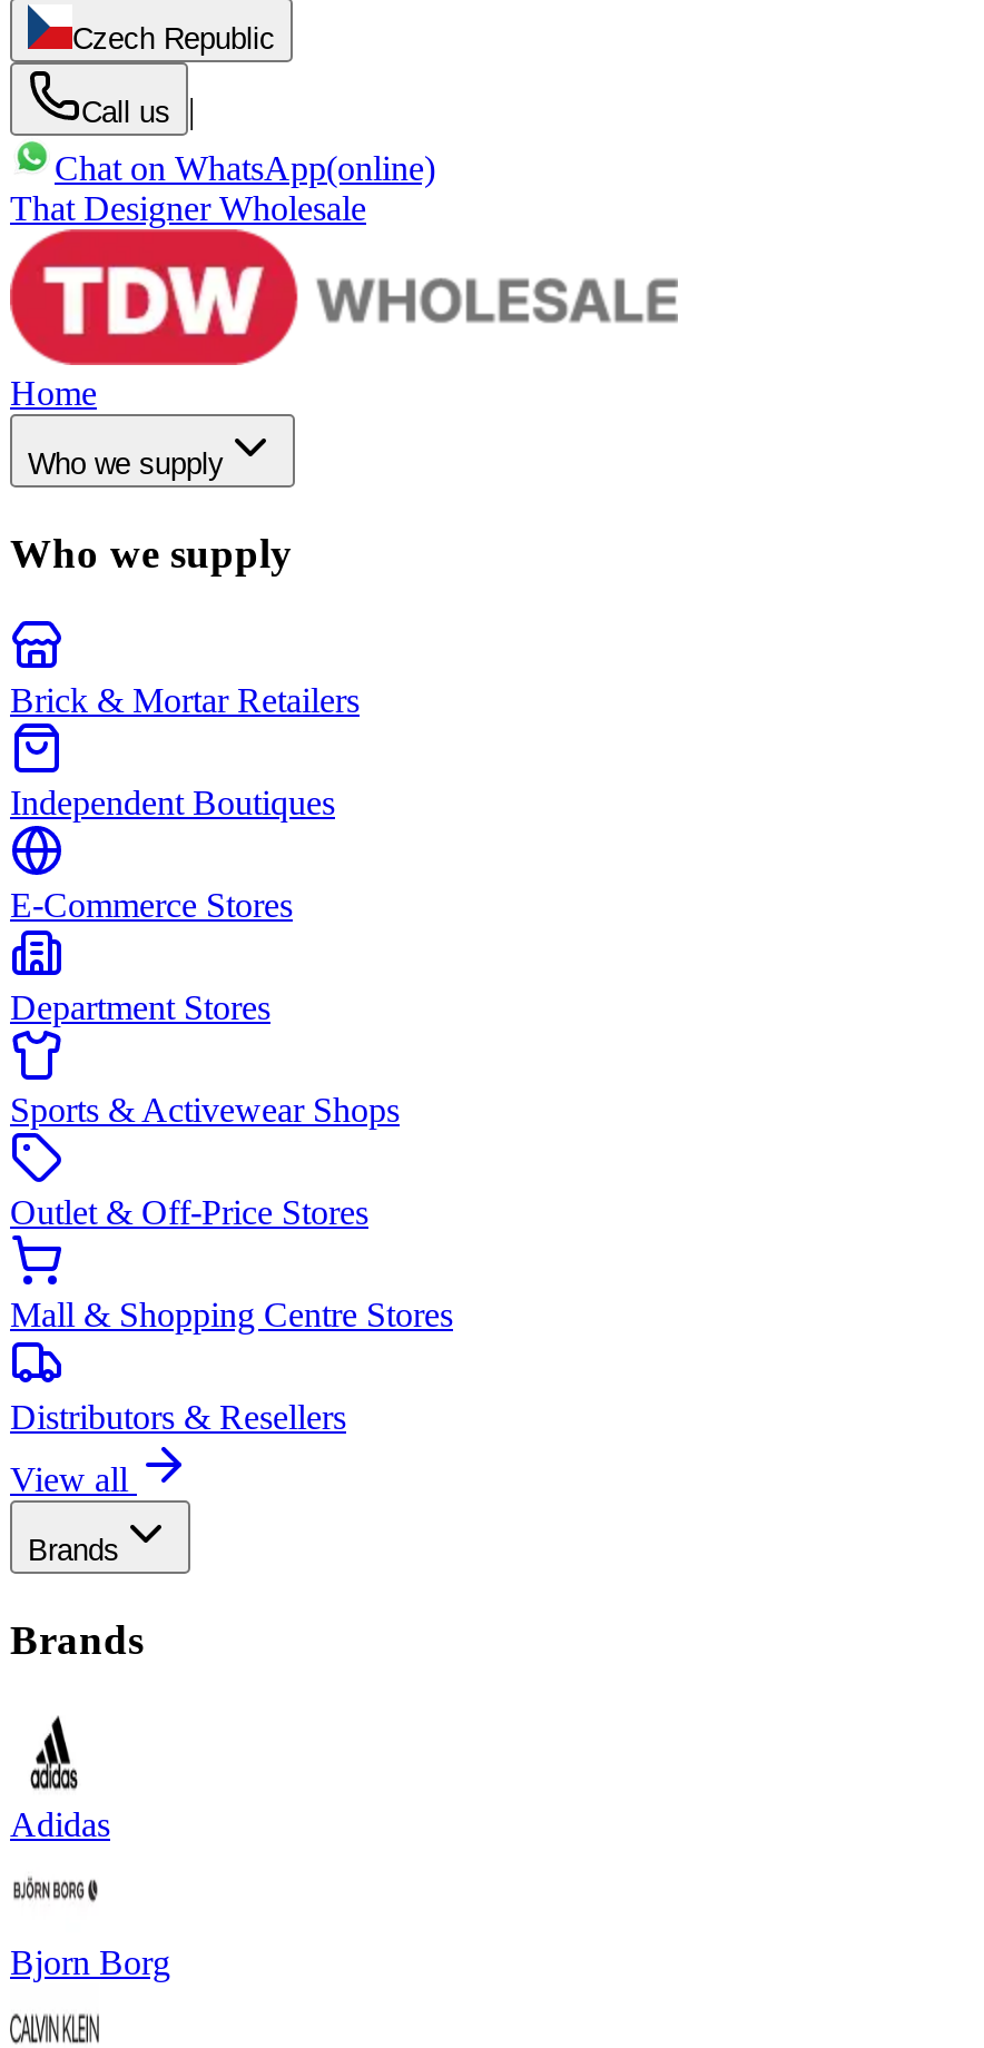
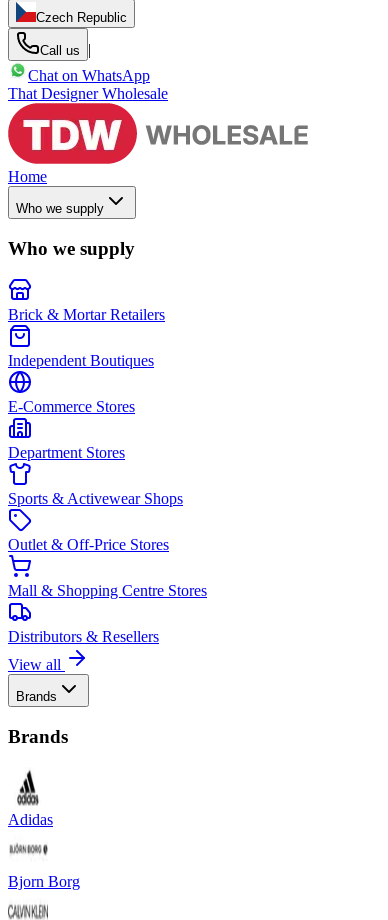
[55,149,435,187] Chat on WhatsApp(online) -> [28,67,150,84] Chat on WhatsApp

